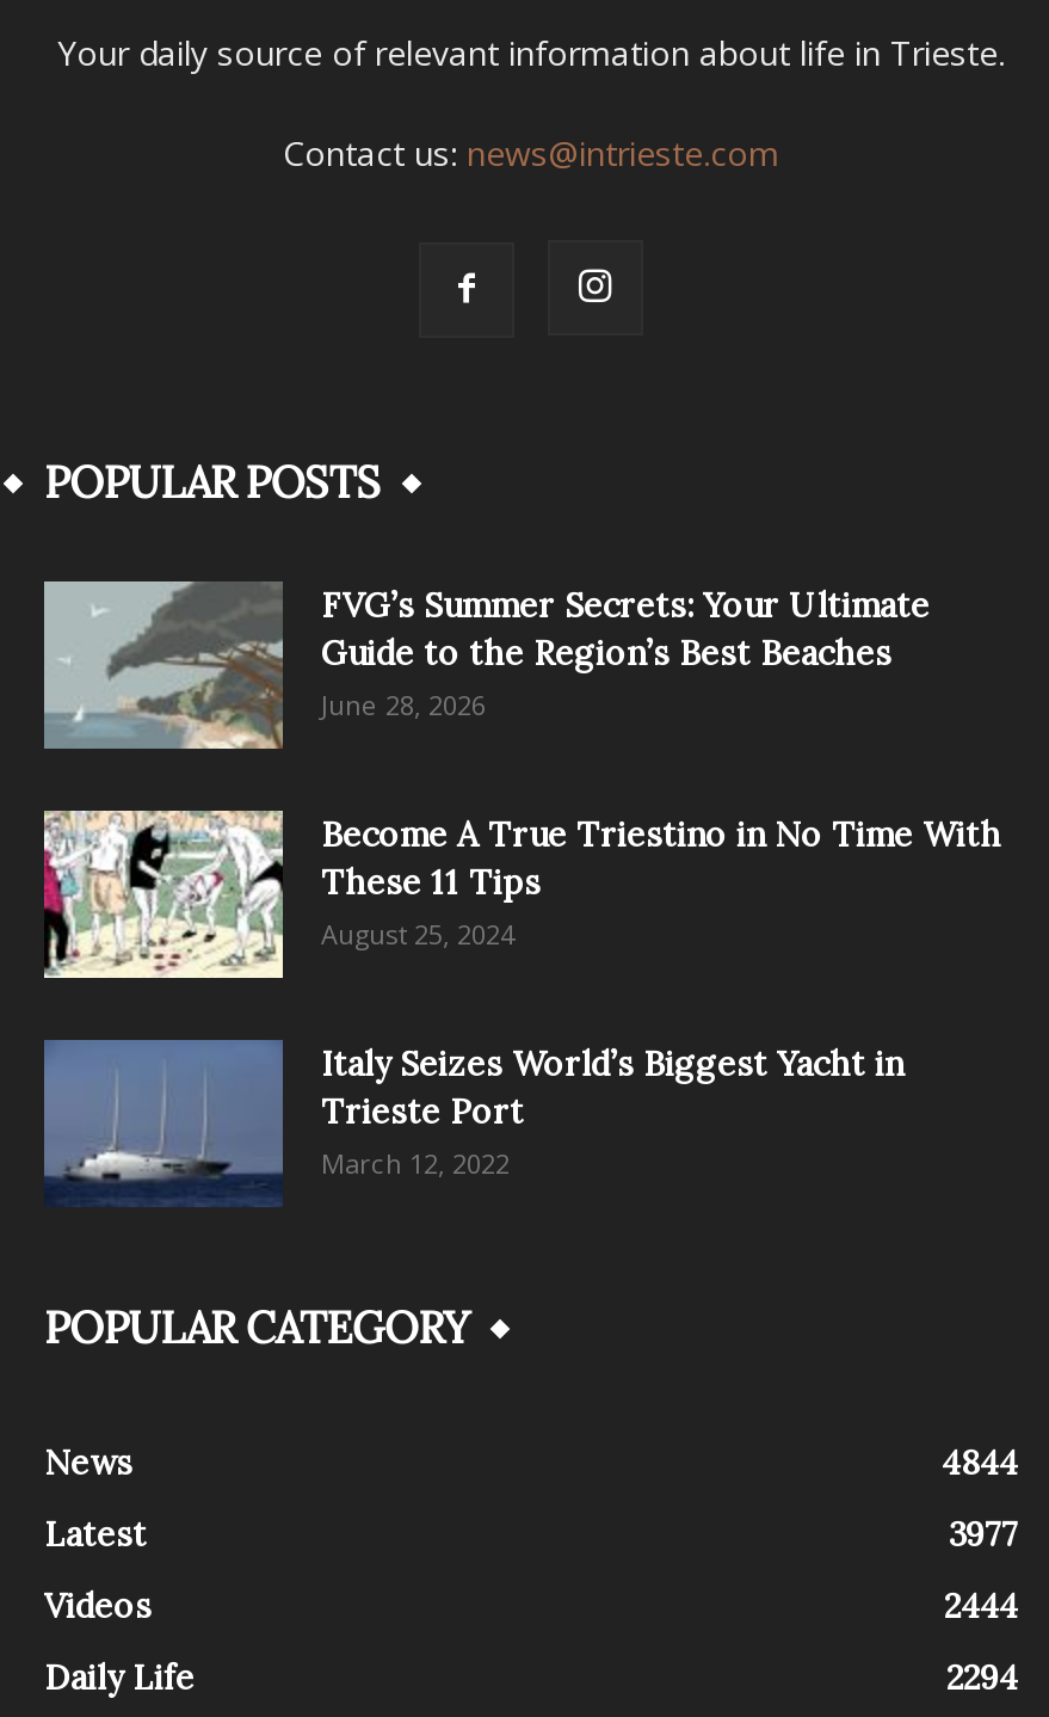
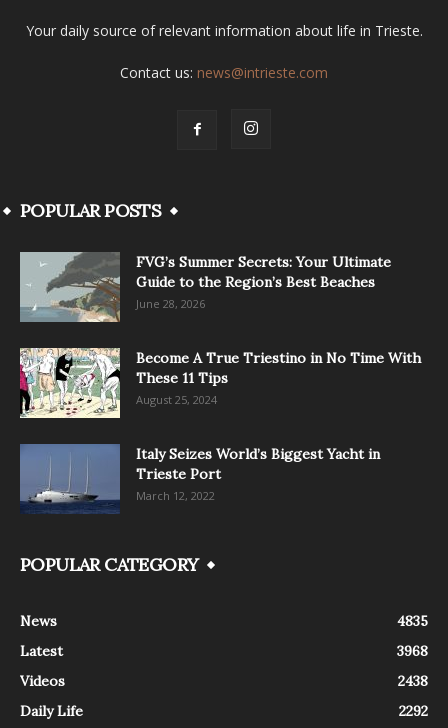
[942,1441,1018,1484] 4844 -> [397,612,428,630] 4835
[949,1513,1018,1556] 3977 -> [397,642,428,660] 3968
[944,1585,1018,1628] 2444 -> [398,672,428,690] 2438
[946,1656,1018,1699] 2294 -> [399,702,428,720] 2292

